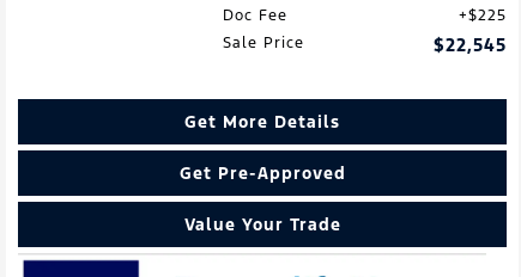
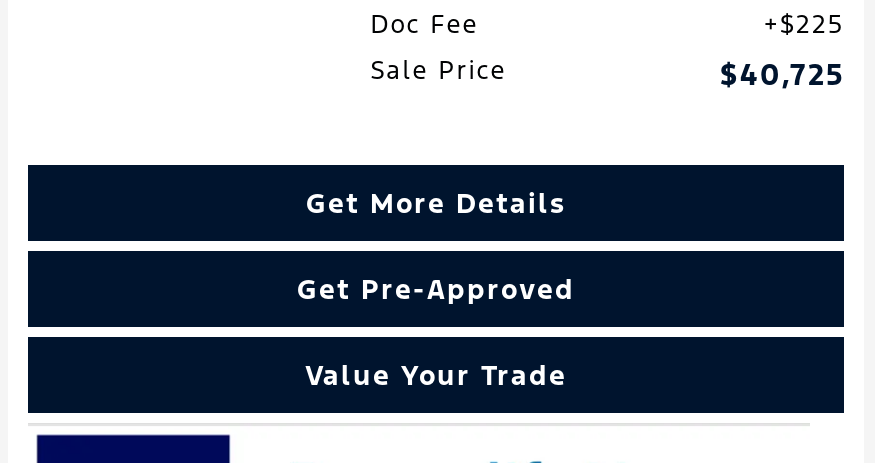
[434,33,507,56] $22,545 -> [720,55,844,93] $40,725

